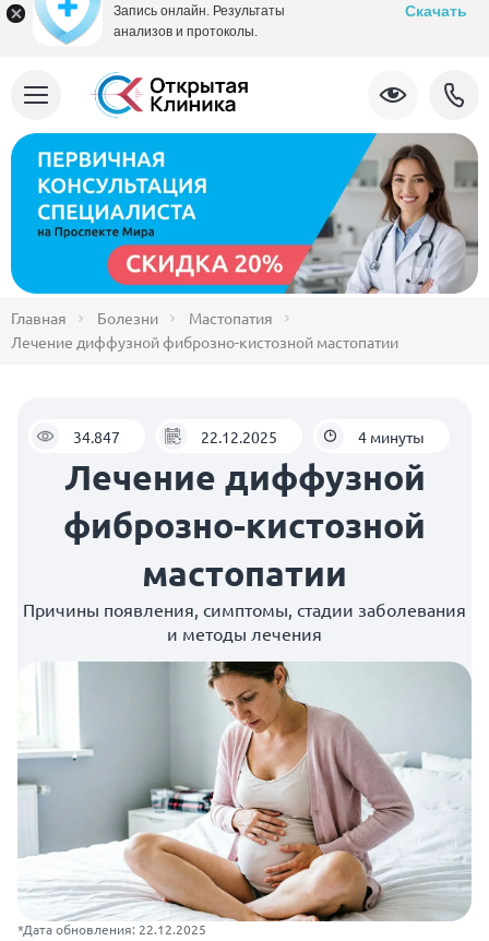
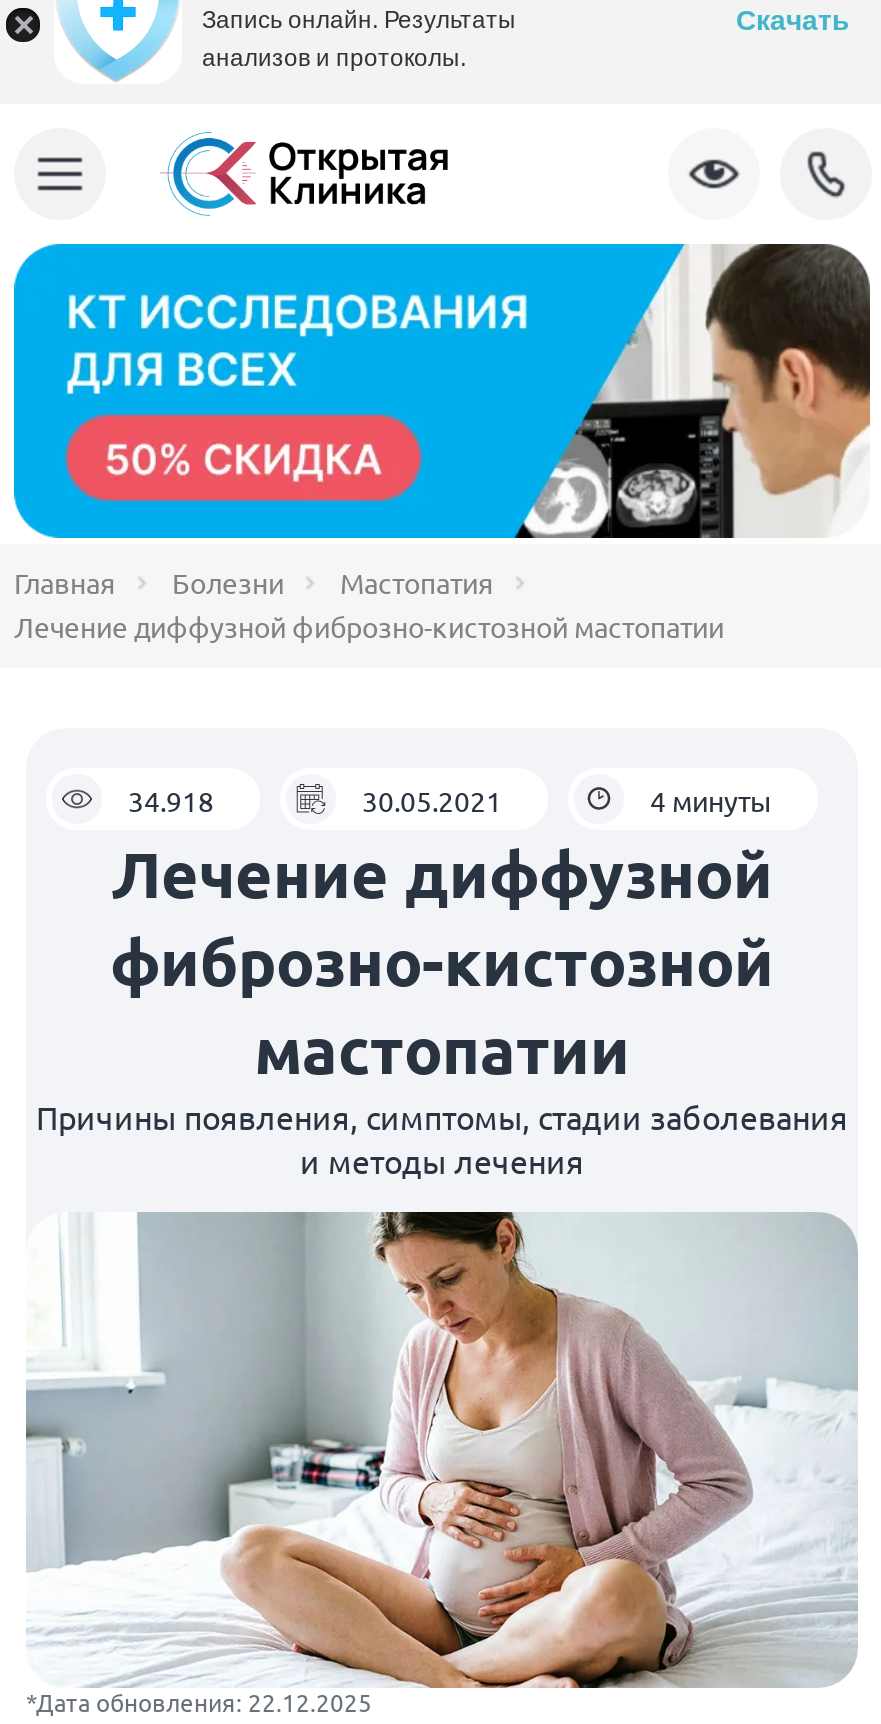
[37,133,479,295] [image] -> [64,244,870,540] [image]
[73,426,120,446] 34.847 -> [128,781,214,817] 34.918
[201,426,277,446] 22.12.2025 -> [362,781,502,817] 30.05.2021

